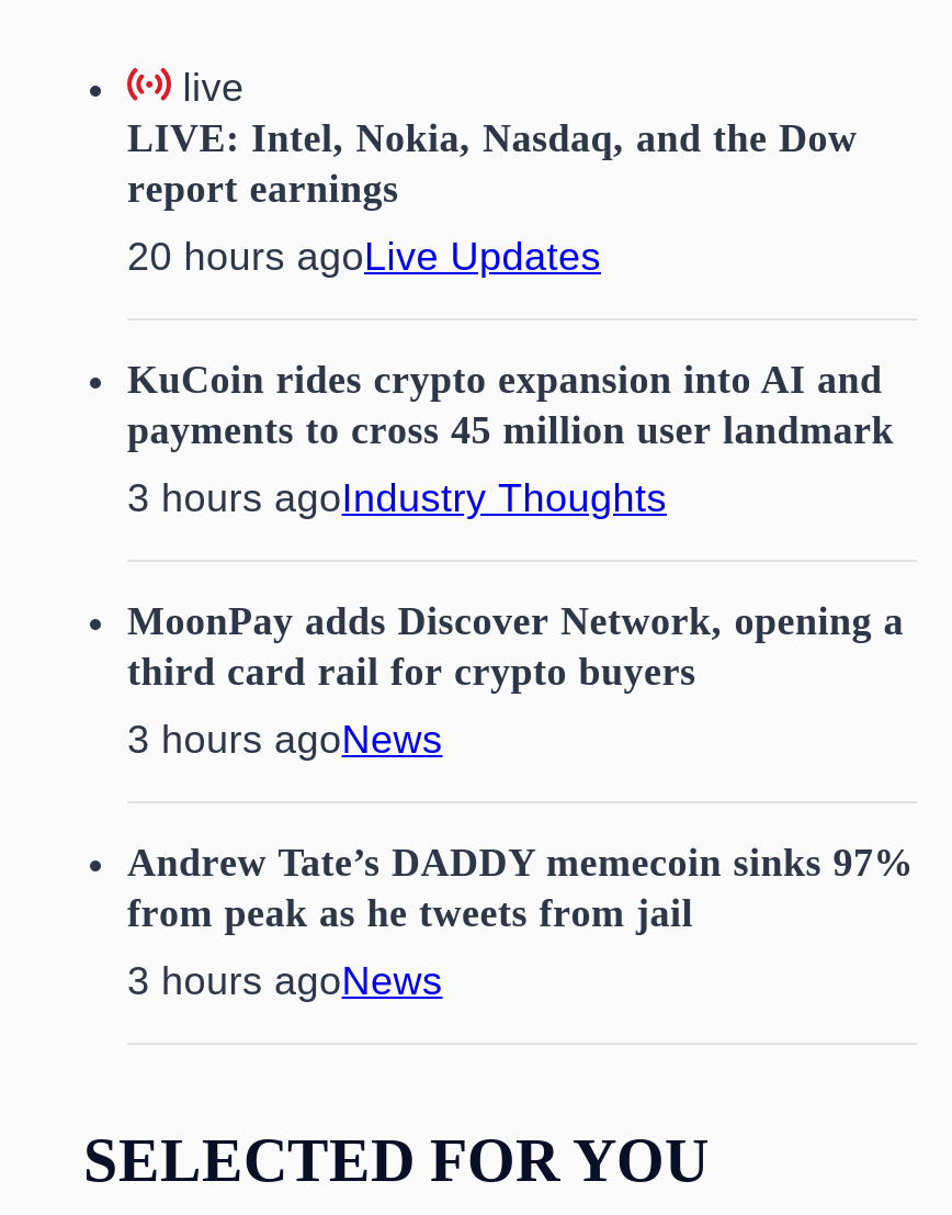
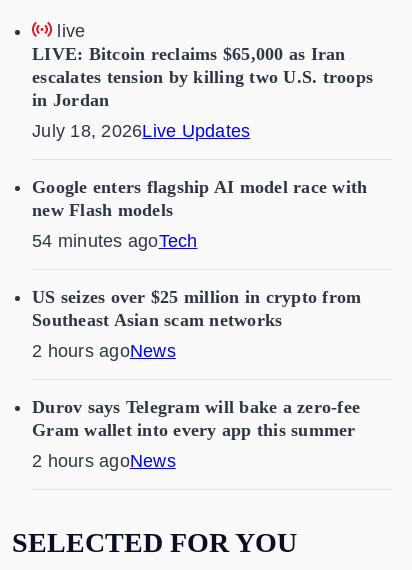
[127,116,857,211] LIVE: Intel, Nokia, Nasdaq, and the Dow | report earnings -> [32,44,373,110] LIVE: Bitcoin reclaims $65,000 as Iran | escalates tension by killing two U.S. troops | in Jordan
[127,235,601,279] 20 hours agoLive Updates -> [32,121,250,141] July 18, 2026Live Updates
[127,358,894,452] KuCoin rides crypto expansion into AI and | payments to cross 45 million user landmark -> [32,177,367,220] Google enters flagship AI model race with | new Flash models
[127,476,667,520] 3 hours agoIndustry Thoughts -> [32,231,197,251] 54 minutes agoTech
[127,599,904,694] MoonPay adds Discover Network, opening a | third card rail for crypto buyers -> [32,287,361,330] US seizes over $25 million in crypto from | Southeast Asian scam networks
[127,718,443,762] 3 hours agoNews -> [32,341,176,361] 2 hours agoNews
[127,841,914,935] Andrew Tate’s DADDY memecoin sinks 97% | from peak as he tweets from jail -> [32,397,360,440] Durov says Telegram will bake a zero-fee | Gram wallet into every app this summer
[127,959,443,1003] 3 hours agoNews -> [32,451,176,471] 2 hours agoNews

